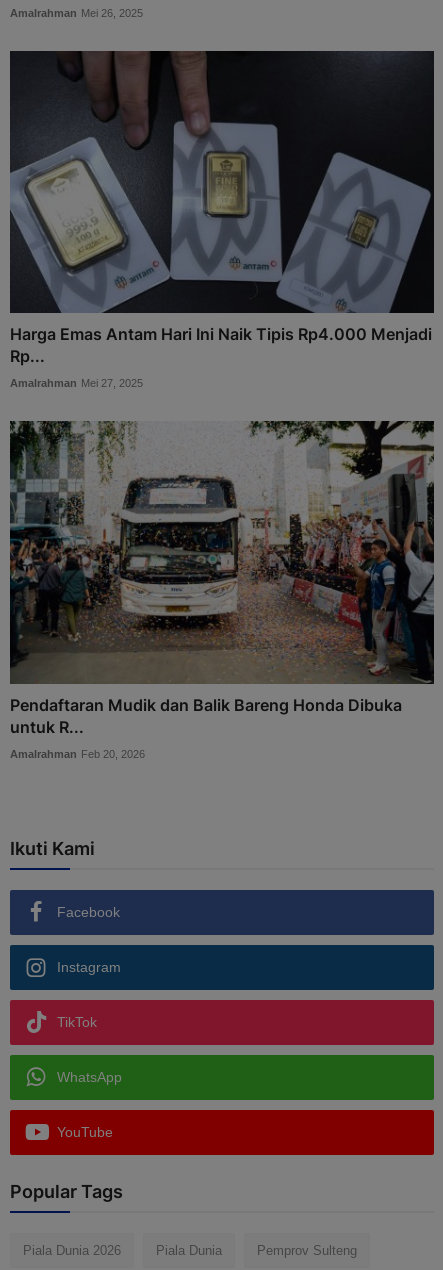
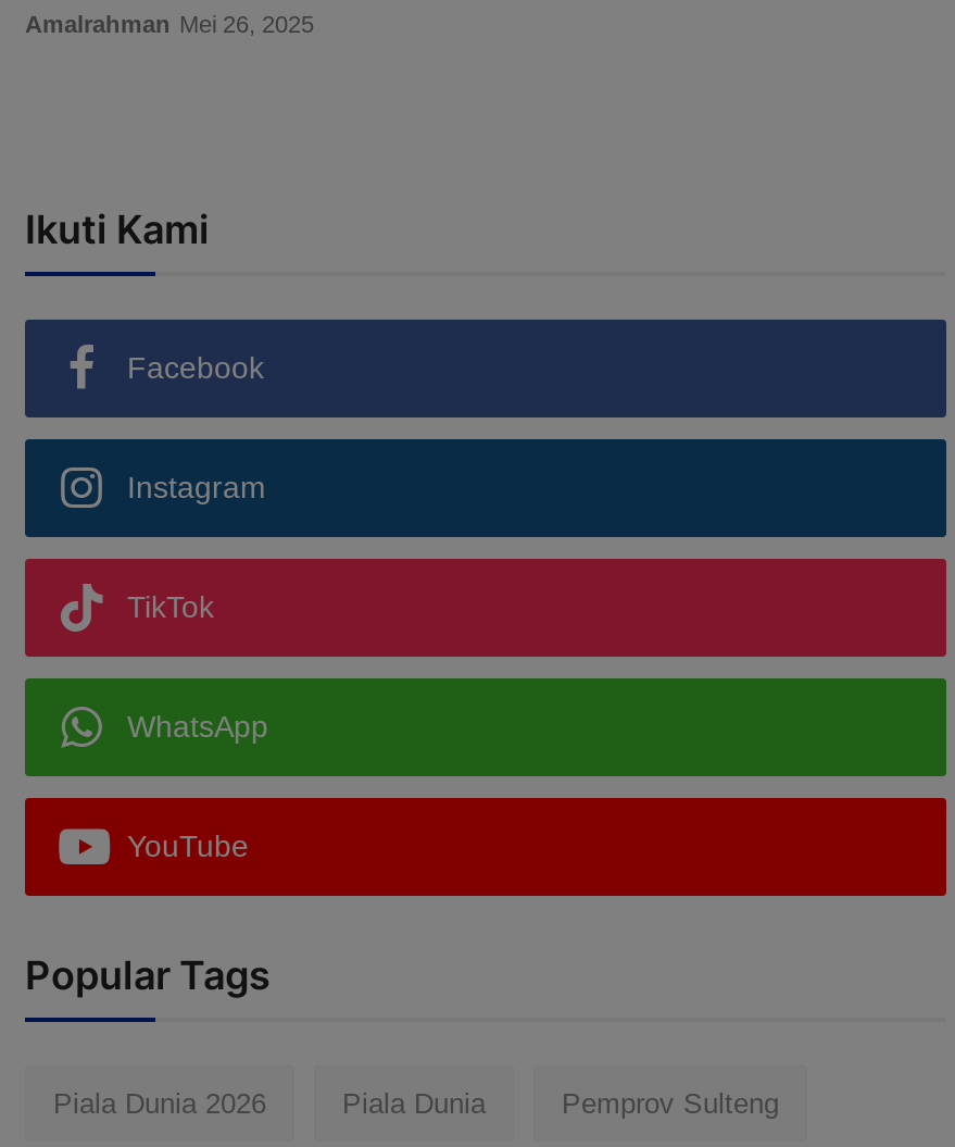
[9,50,435,389] [image] | Harga Emas Antam Hari Ini Naik Tipis Rp4.000 Menjadi | Rp... | Amalrahman Mei 27, 2025 -> none
[9,420,435,759] [image] | Pendaftaran Mudik dan Balik Bareng Honda Dibuka | untuk R... | Amalrahman Feb 20, 2026 -> none

